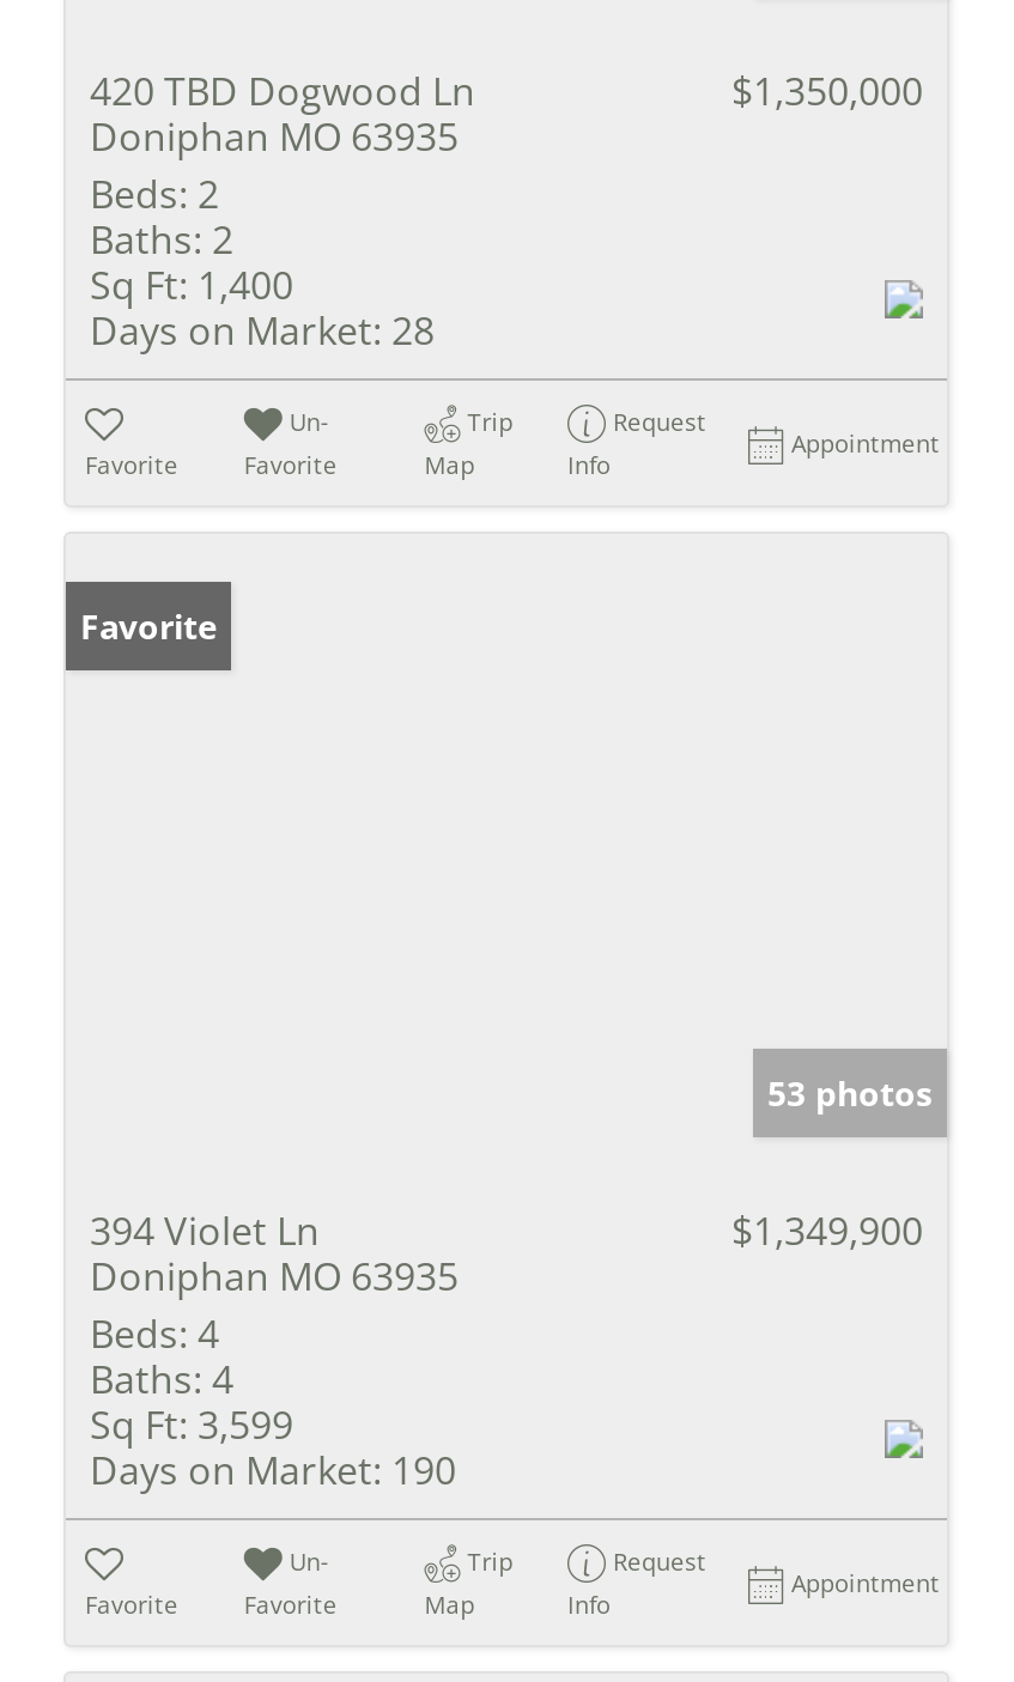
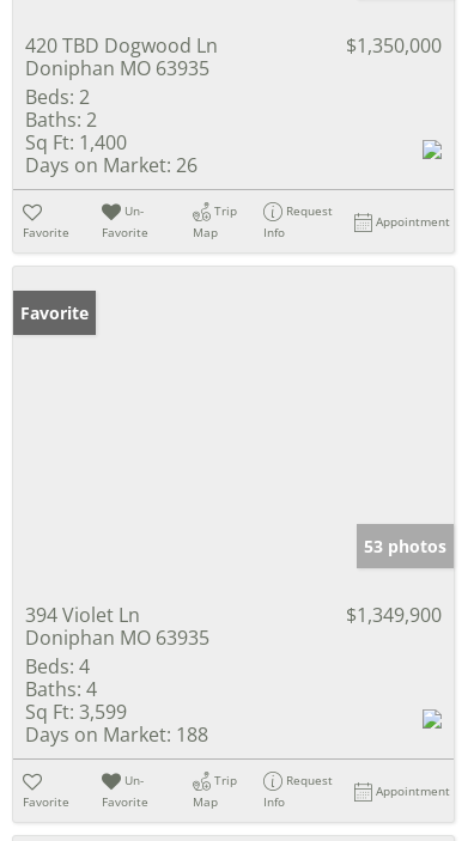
[90,303,435,356] Days on Market: 28 -> [25,152,197,178] Days on Market: 26
[90,1444,456,1496] Days on Market: 190 -> [25,721,208,748] Days on Market: 188

